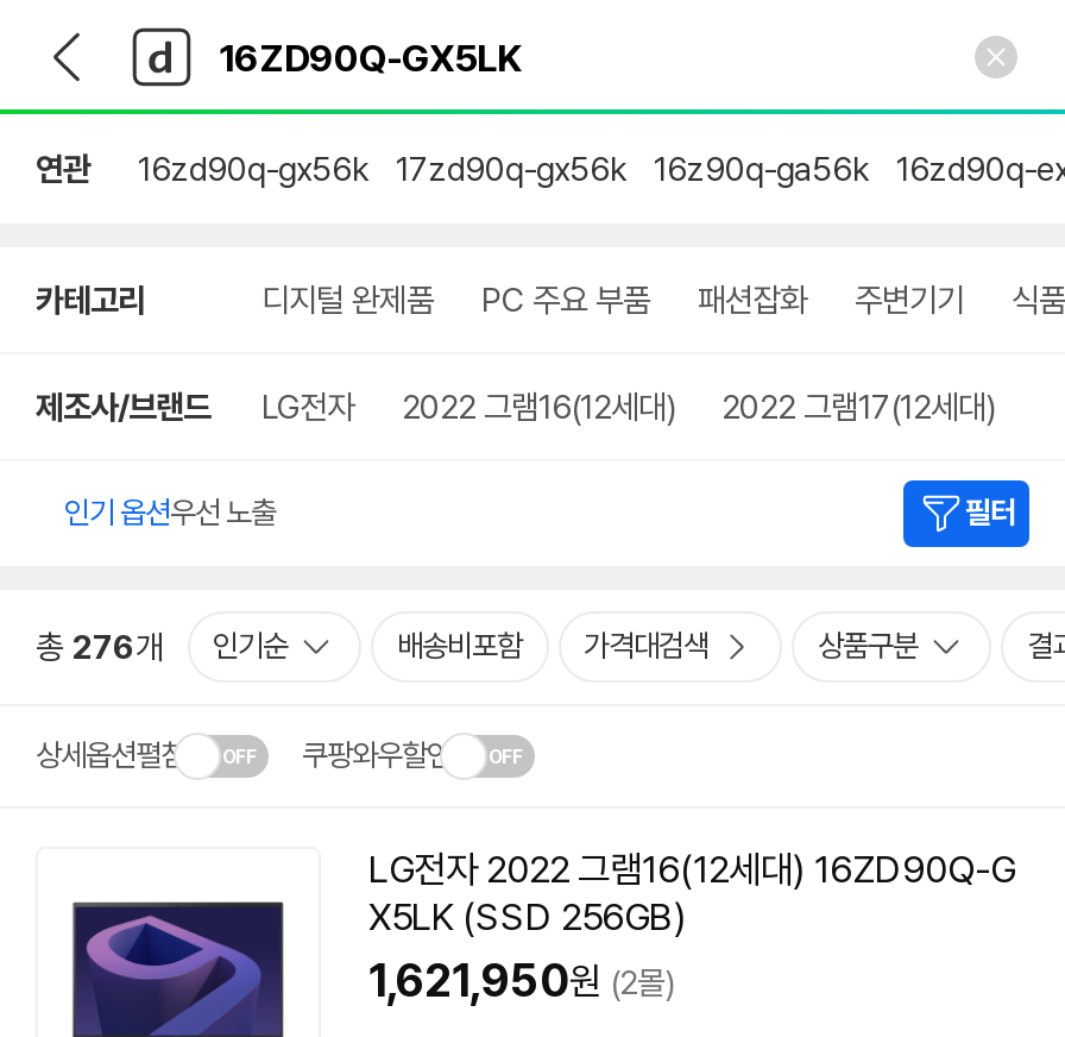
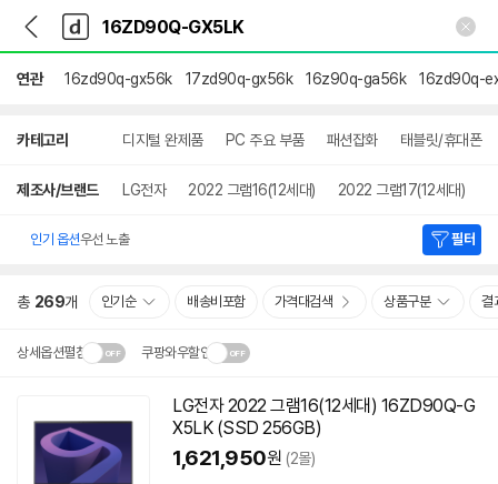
[855,281,1065,319] 주변기기 | 식품 -> [400,131,481,149] 태블릿/휴대폰
[36,628,288,666] 총 276개 인기순 -> [17,293,136,311] 총 269개 인기순

